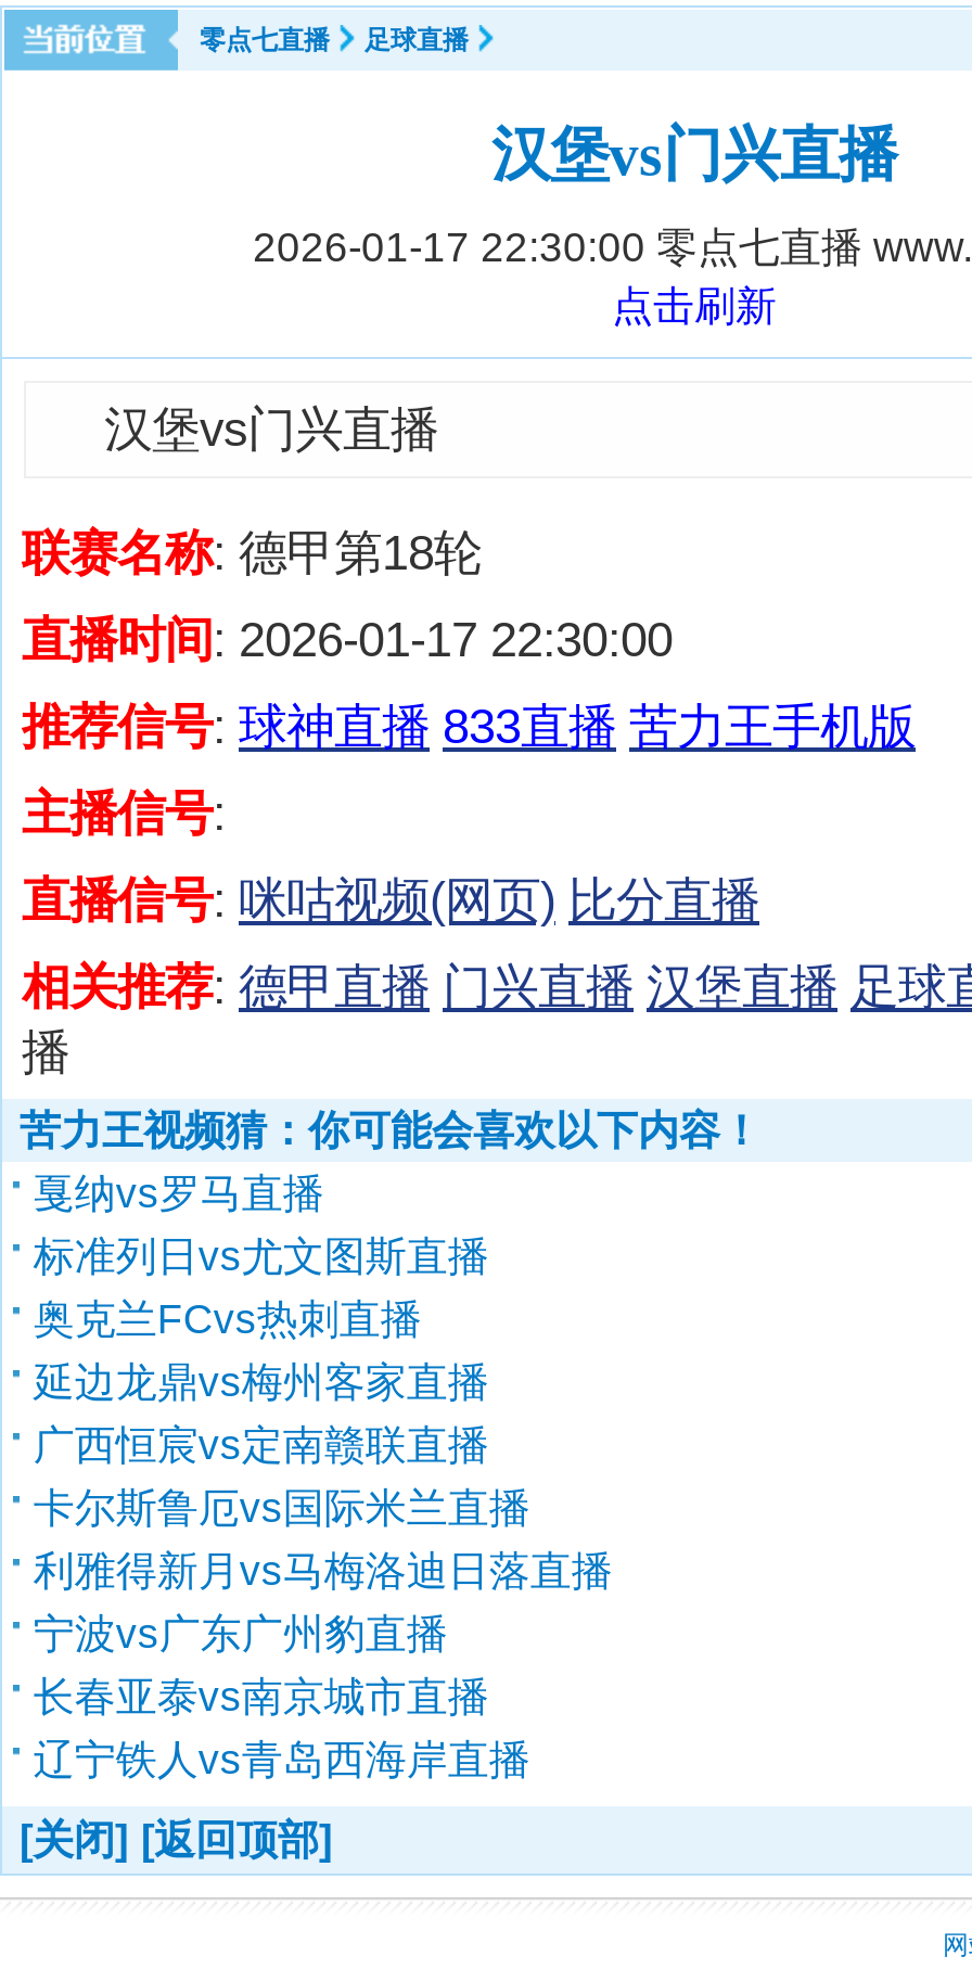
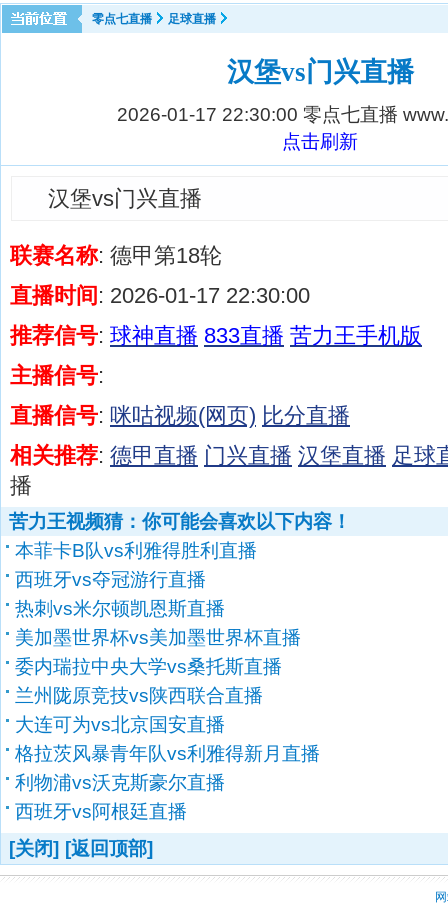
[33,1171,613,1783] 戛纳vs罗马直播 | 标准列日vs尤文图斯直播 | 奥克兰FCvs热刺直播 | 延边龙鼎vs梅州客家直播 | 广西恒宸vs定南赣联直播 | 卡尔斯鲁厄vs国际米兰直播 | 利雅得新月vs马梅洛迪日落直播 | 宁波vs广东广州豹直播 | 长春亚泰vs南京城市直播 | 辽宁铁人vs青岛西海岸直播 -> [15,540,320,822] 本菲卡B队vs利雅得胜利直播 | 西班牙vs夺冠游行直播 | 热刺vs米尔顿凯恩斯直播 | 美加墨世界杯vs美加墨世界杯直播 | 委内瑞拉中央大学vs桑托斯直播 | 兰州陇原竞技vs陕西联合直播 | 大连可为vs北京国安直播 | 格拉茨风暴青年队vs利雅得新月直播 | 利物浦vs沃克斯豪尔直播 | 西班牙vs阿根廷直播

